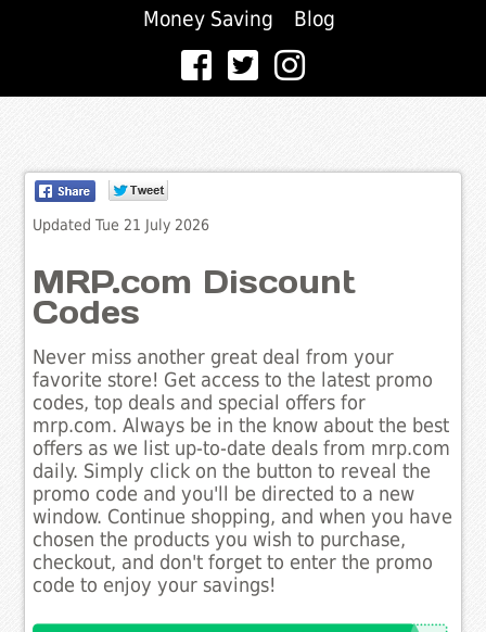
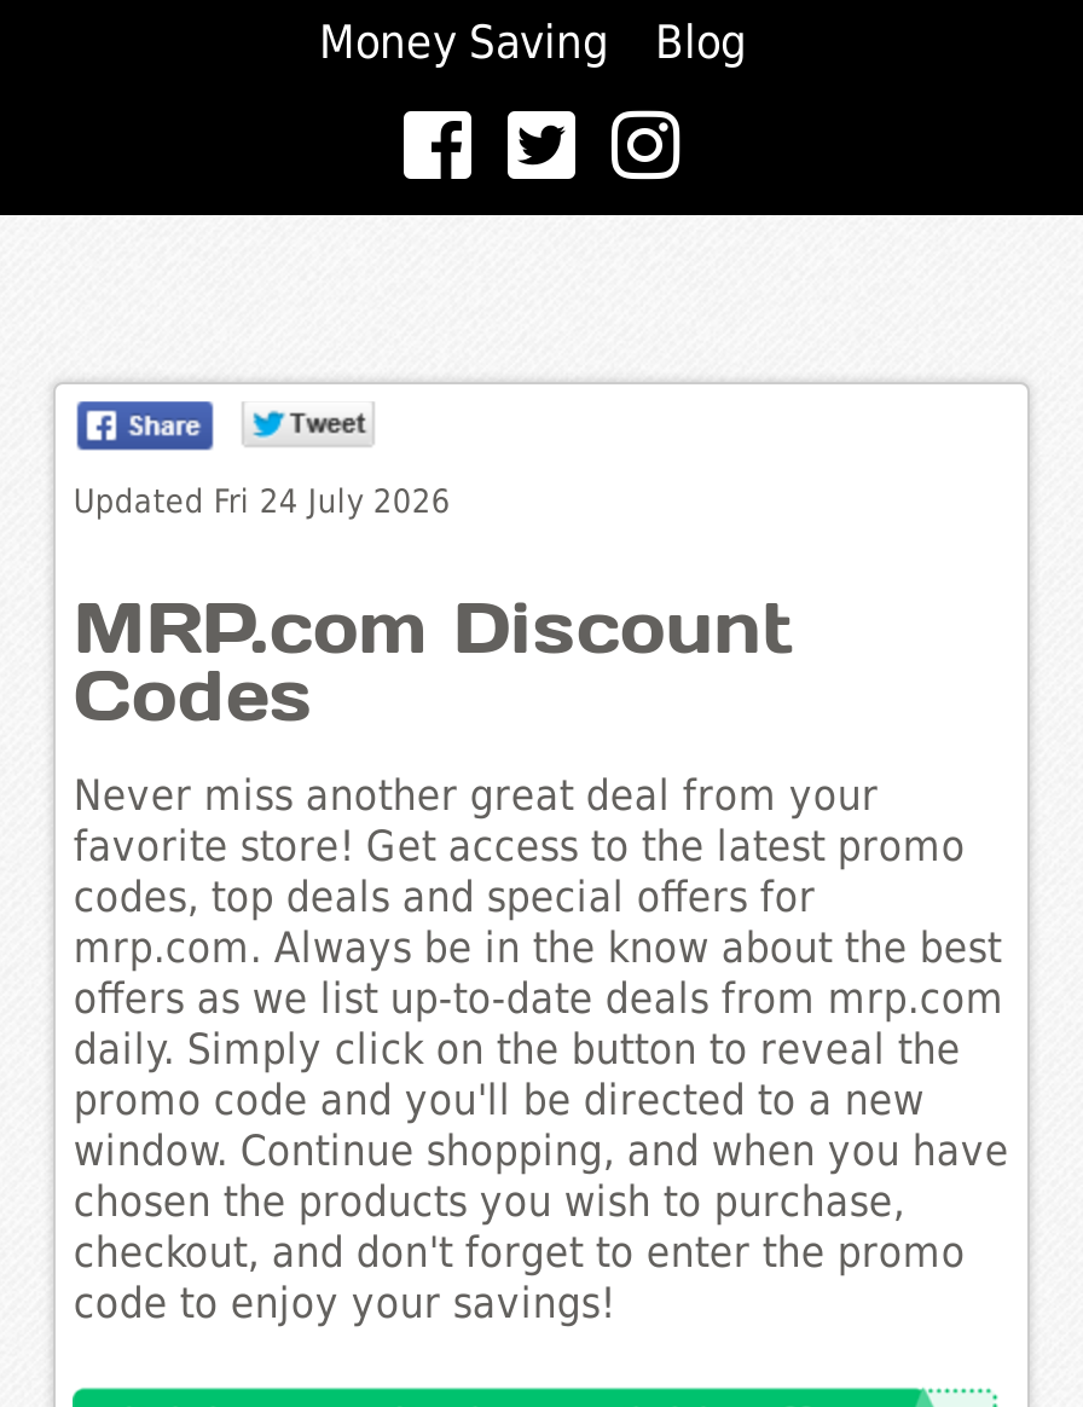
[33,216,210,233] Updated Tue 21 July 2026 -> [73,480,451,519] Updated Fri 24 July 2026

